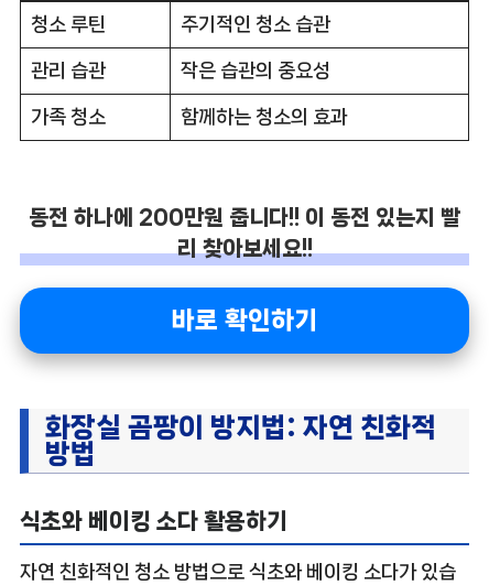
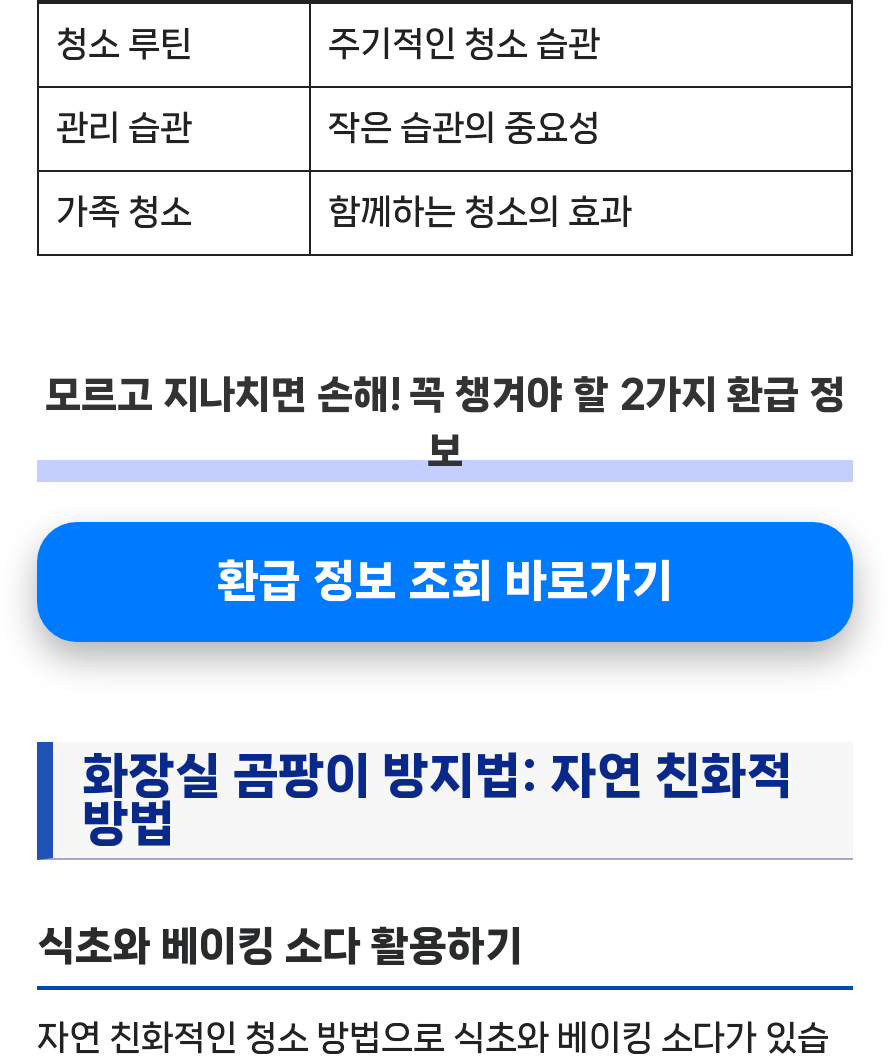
[29,206,460,260] 동전 하나에 200만원 줍니다!! 이 동전 있는지 빨 | 리 찾아보세요!! -> [45,374,845,472] 모르고 지나치면 손해! 꼭 챙겨야 할 2가지 환급 정 | 보
[172,307,317,334] 바로 확인하기 -> [217,557,673,607] 환급 정보 조회 바로가기

